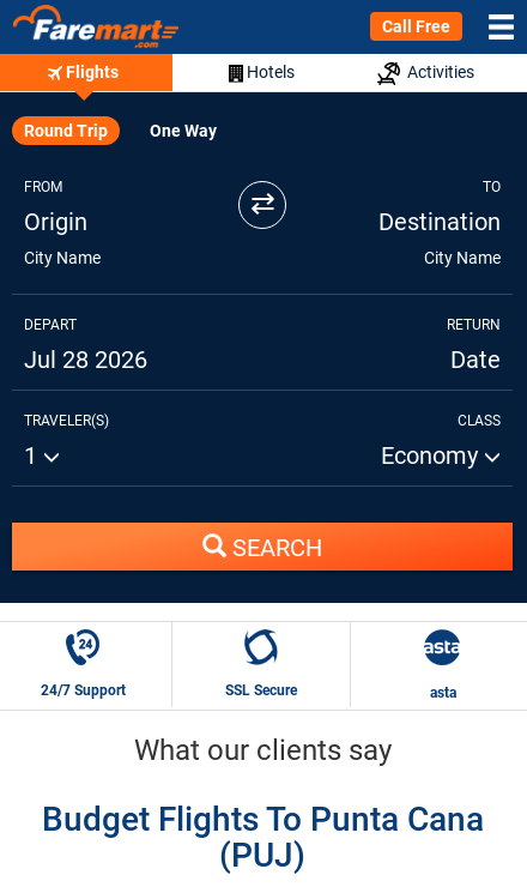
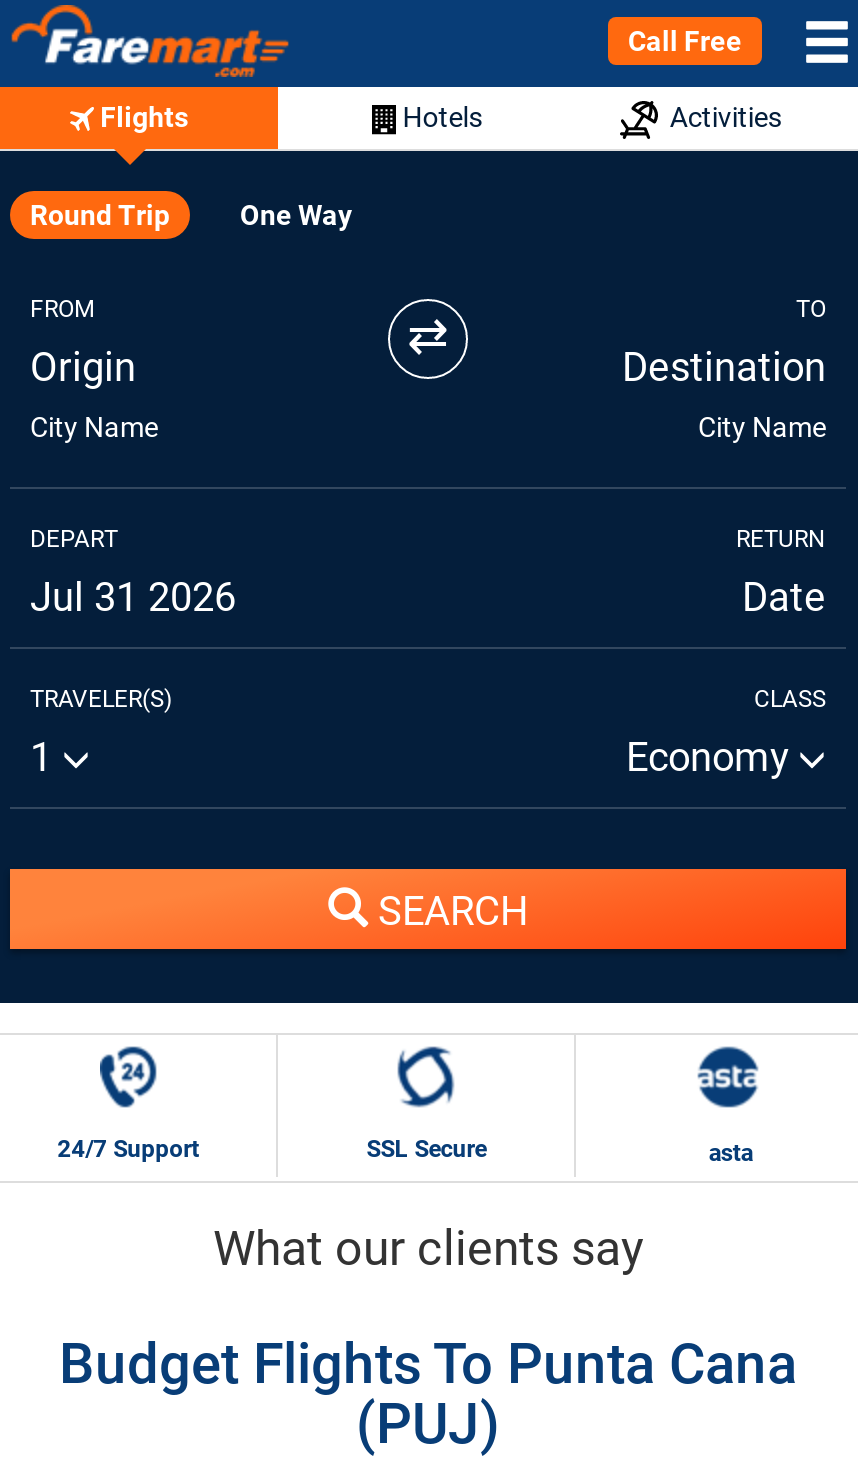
[24,345,147,374] Jul 28 2026 -> [30,573,236,621] Jul 31 2026

